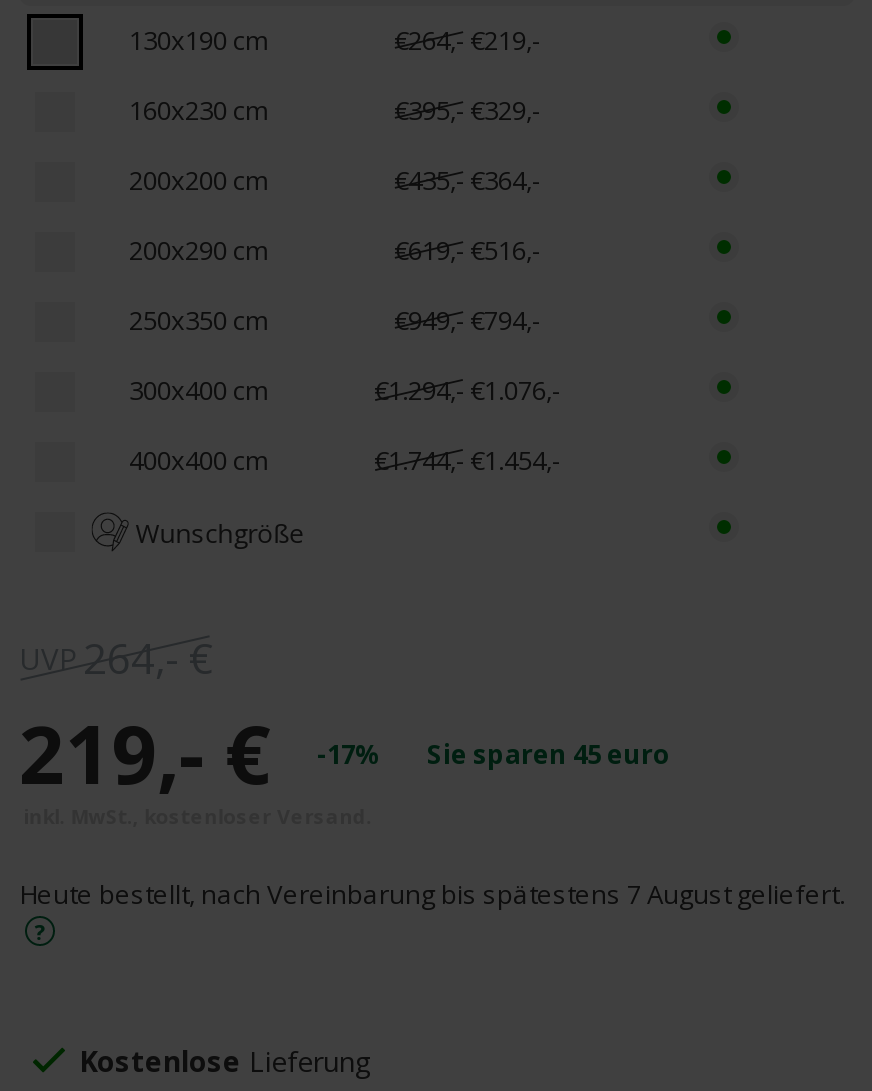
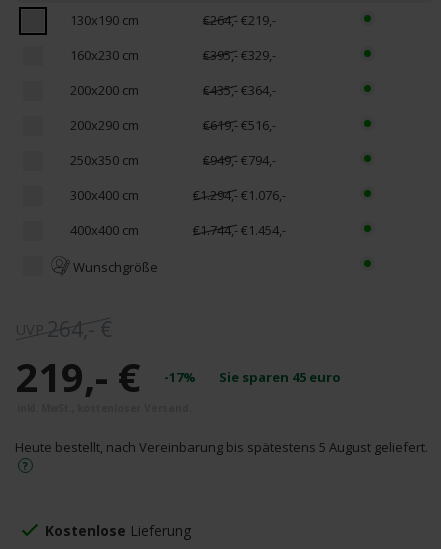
[19,877,845,913] Heute bestellt, nach Vereinbarung bis spätestens 7 August geliefert. -> [15,438,428,456] Heute bestellt, nach Vereinbarung bis spätestens 5 August geliefert.

